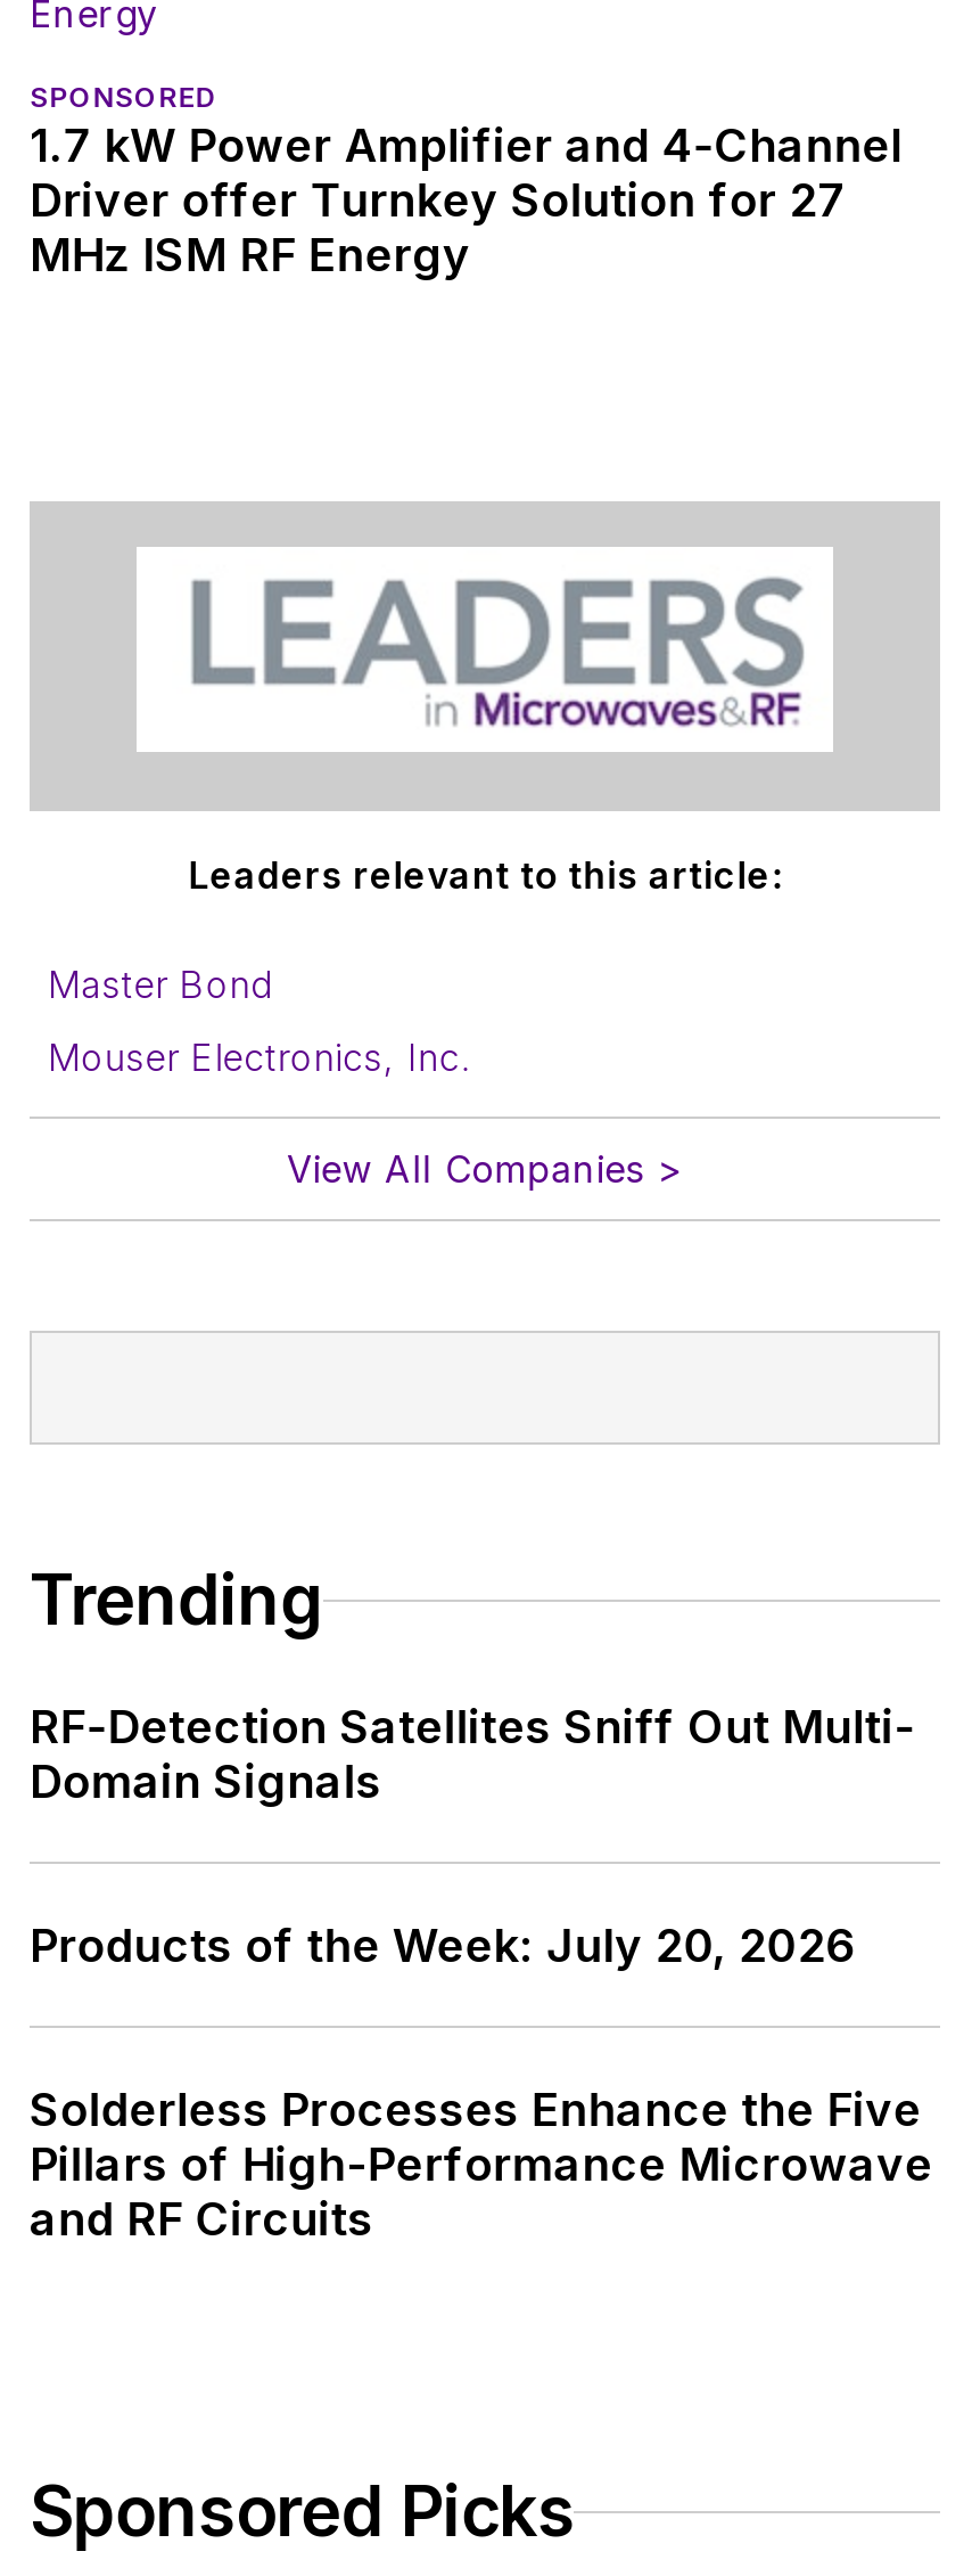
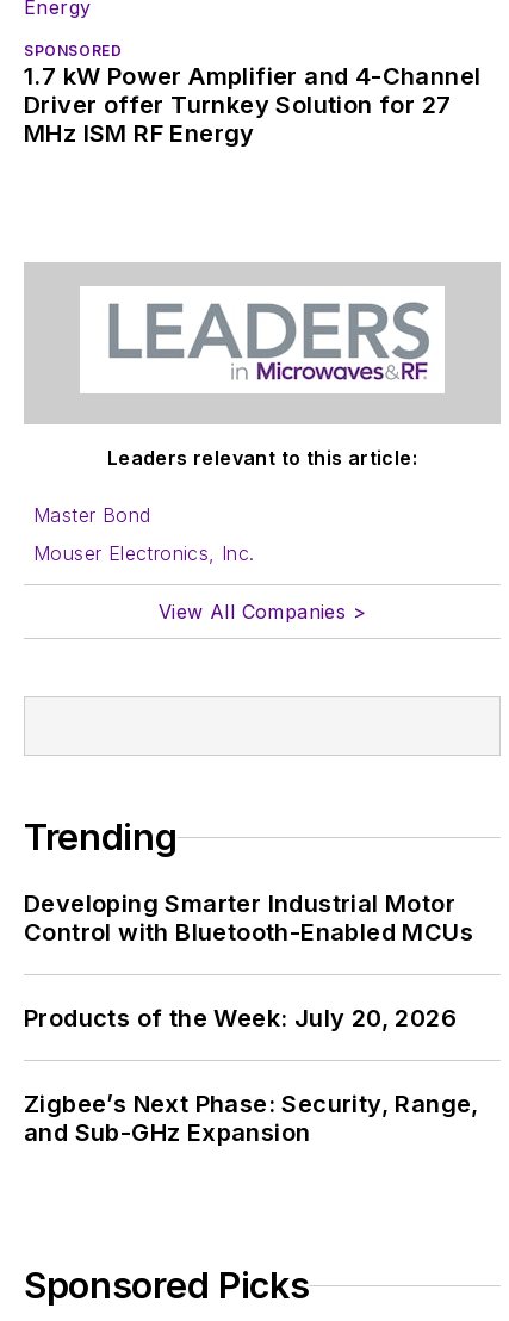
[30,1701,915,1810] RF-Detection Satellites Sniff Out Multi- | Domain Signals -> [24,890,473,947] Developing Smarter Industrial Motor | Control with Bluetooth-Enabled MCUs
[30,2084,933,2248] Solderless Processes Enhance the Five | Pillars of High-Performance Microwave | and RF Circuits -> [24,1090,479,1147] Zigbee’s Next Phase: Security, Range, | and Sub-GHz Expansion

